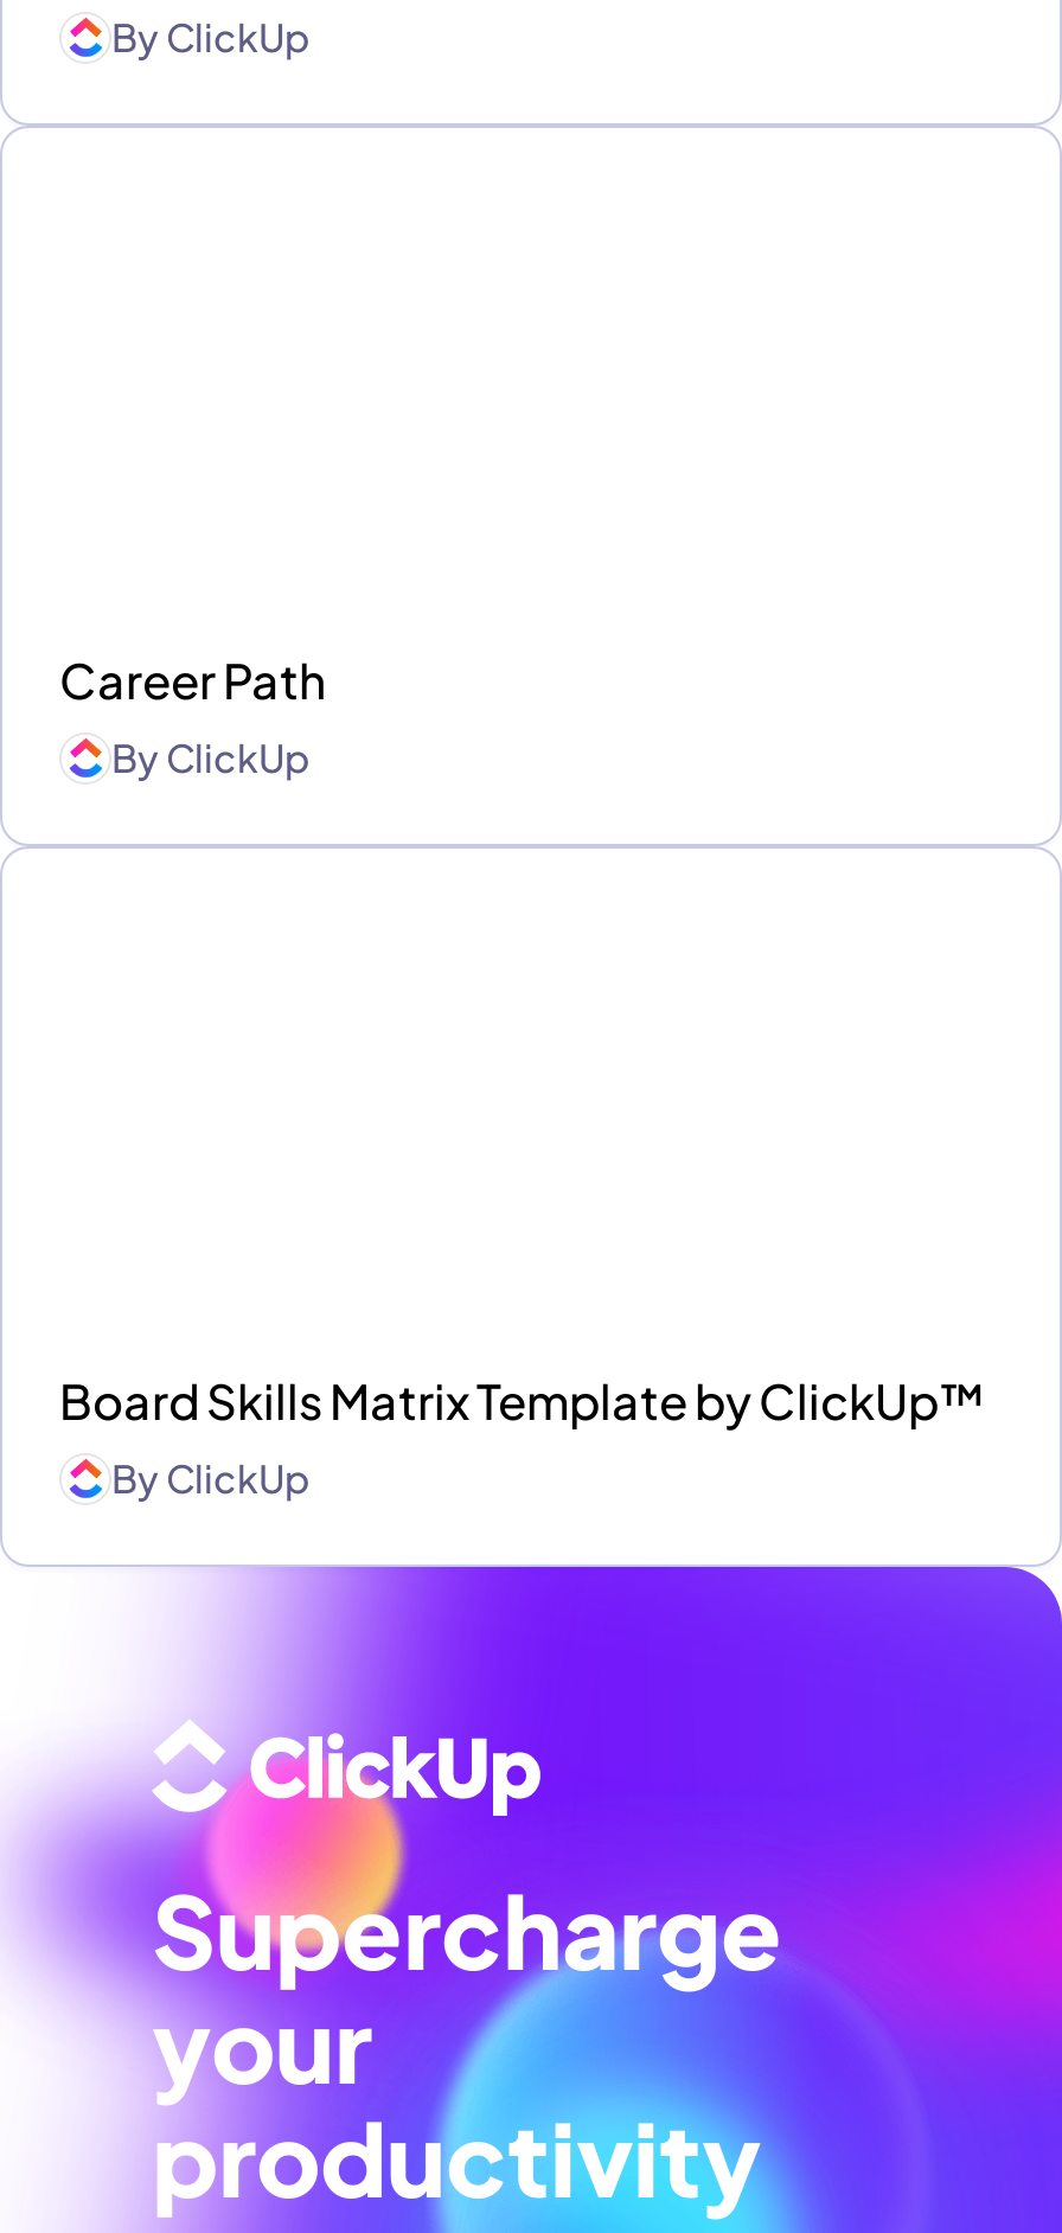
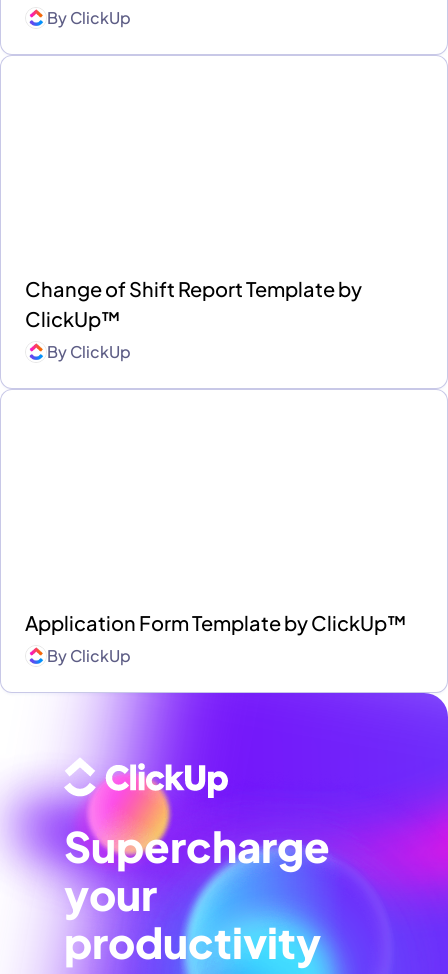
[59,650,327,710] Career Path -> [25,276,362,331] Change of Shift Report Template by | ClickUp™
[59,1371,986,1430] Board Skills Matrix Template by ClickUp™ -> [25,610,407,635] Application Form Template by ClickUp™

